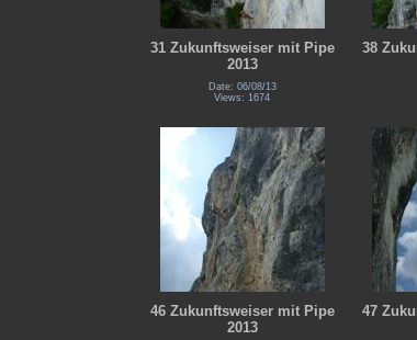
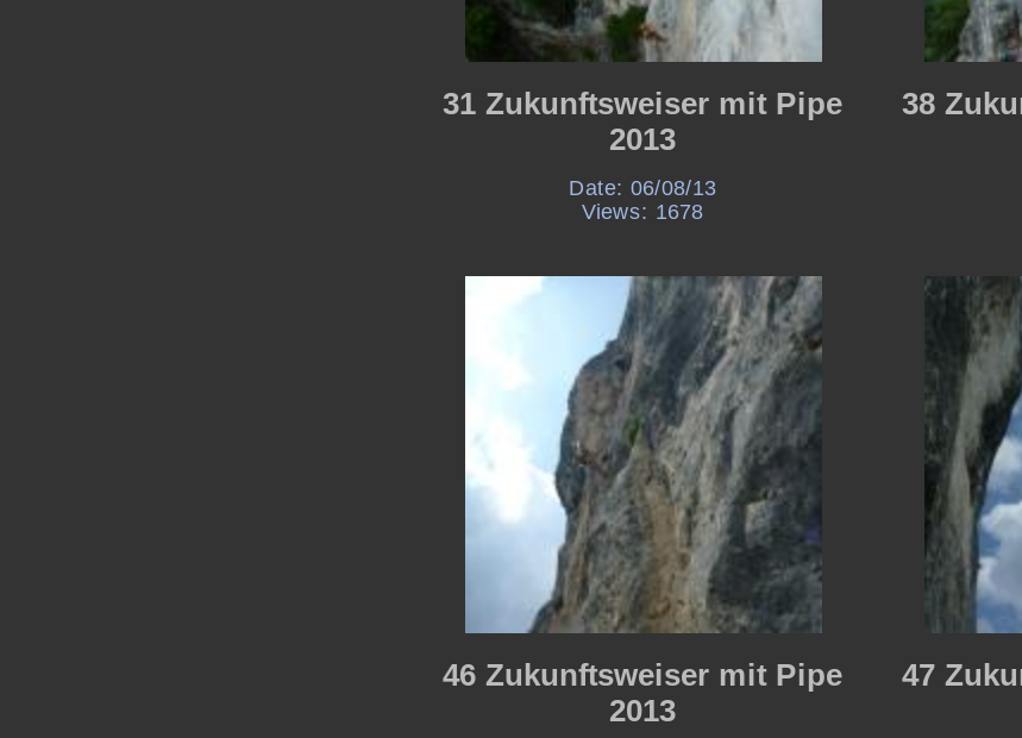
[214,92,270,103] Views: 1674 -> [582,199,703,223] Views: 1678

